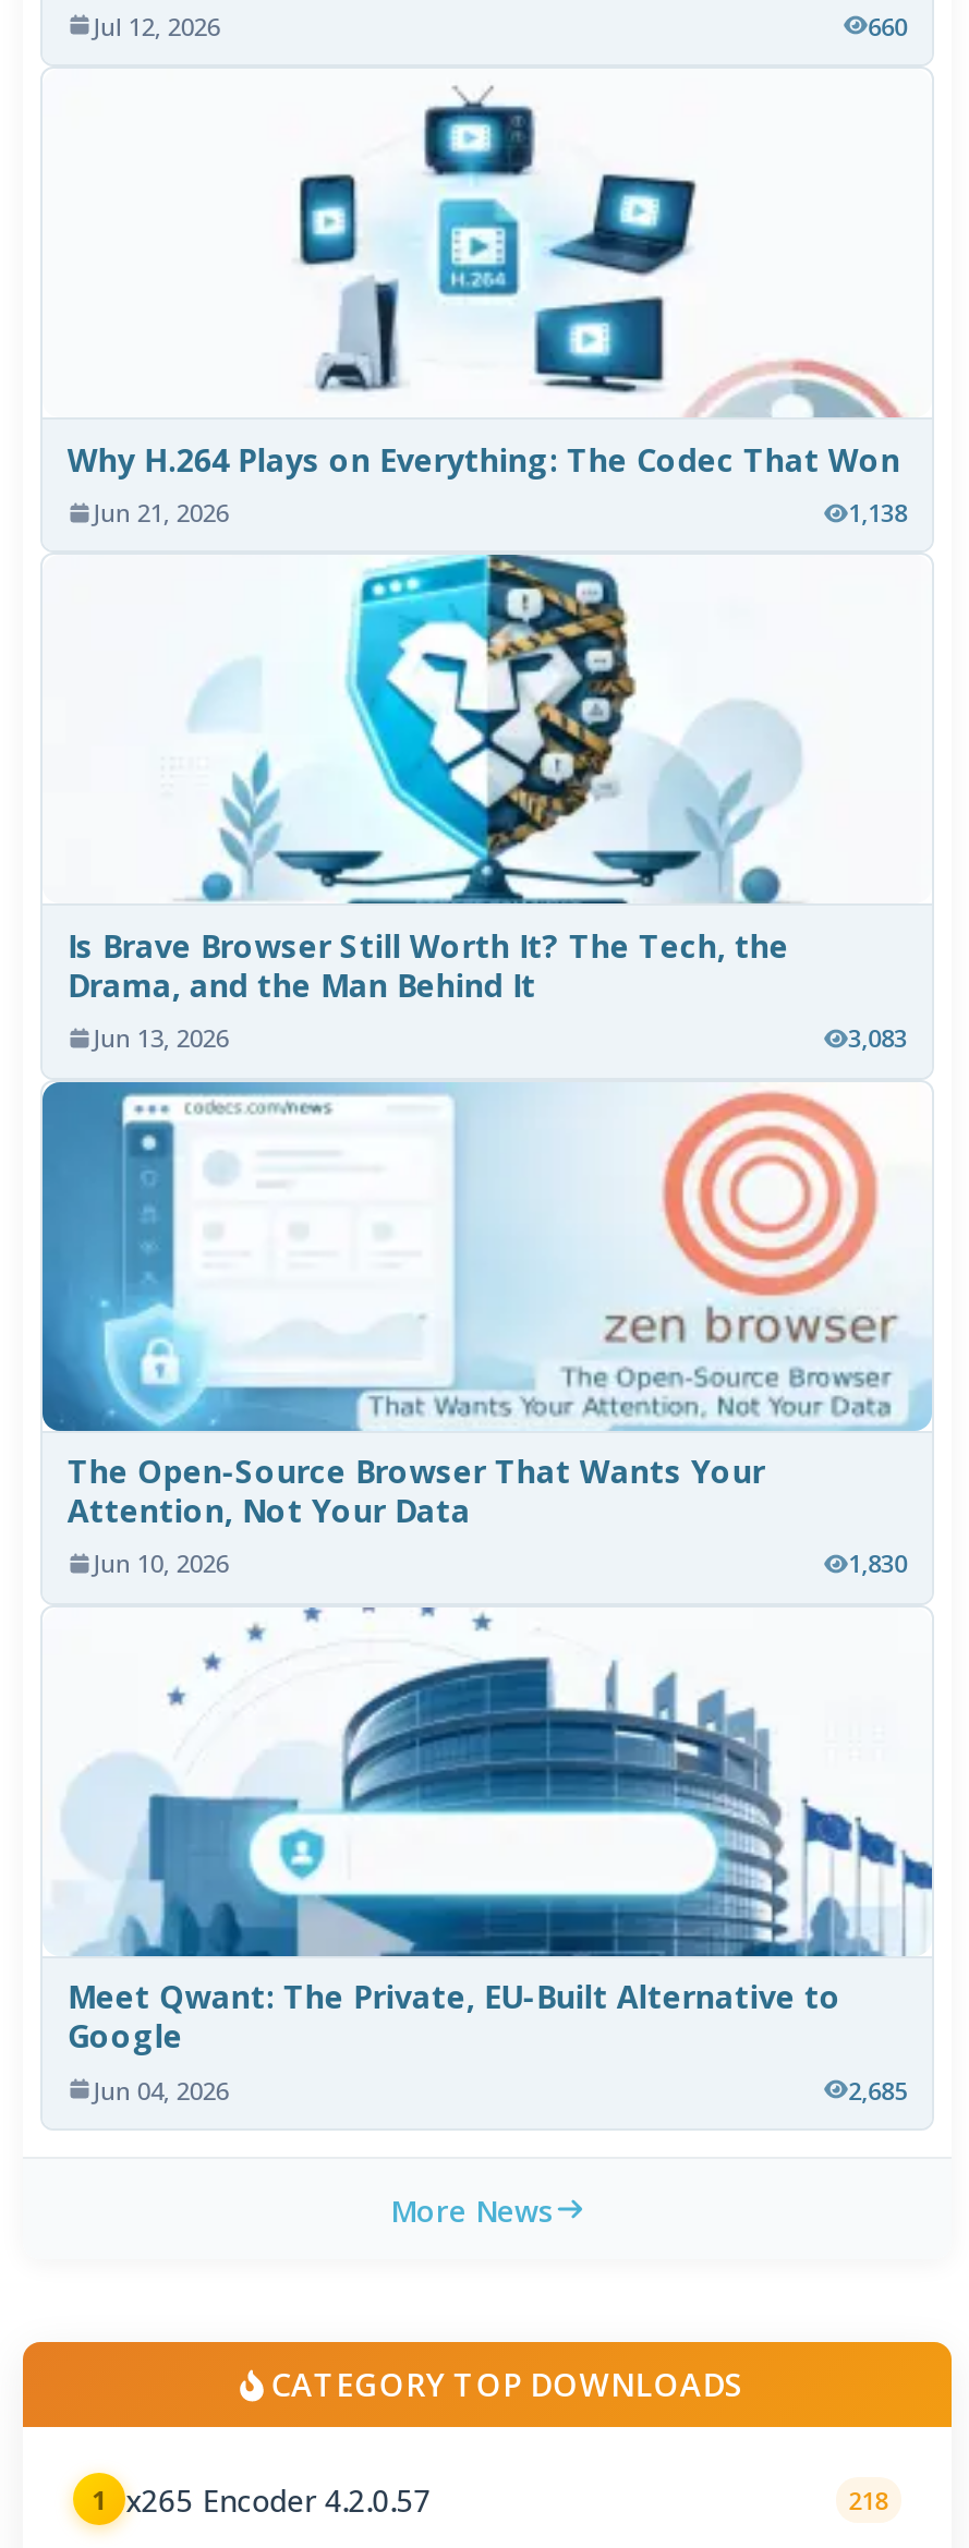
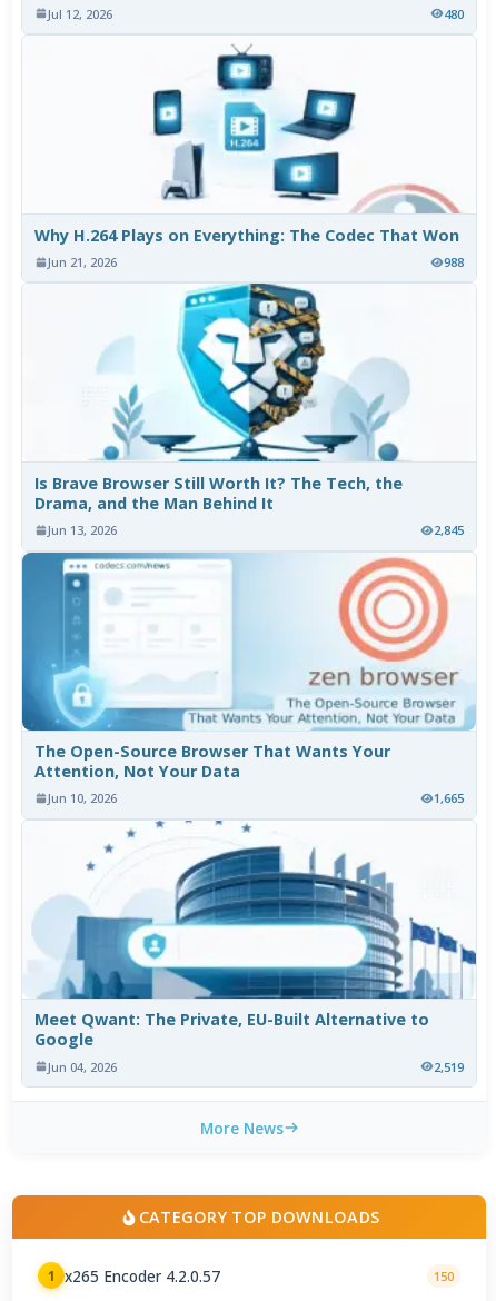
[868,10,907,42] 660 -> [443,5,463,22] 480
[848,496,907,529] 1,138 -> [443,254,463,270] 988
[848,1022,907,1054] 3,083 -> [433,522,463,538] 2,845
[848,1547,907,1580] 1,830 -> [433,790,463,807] 1,665
[848,2073,907,2106] 2,685 -> [433,1058,463,1075] 2,519
[849,2483,888,2516] 218 -> [433,1267,454,1284] 150

